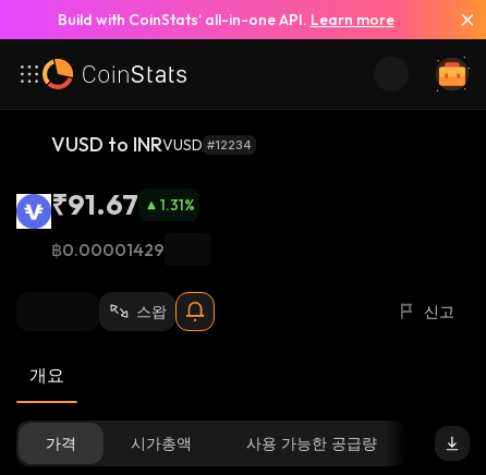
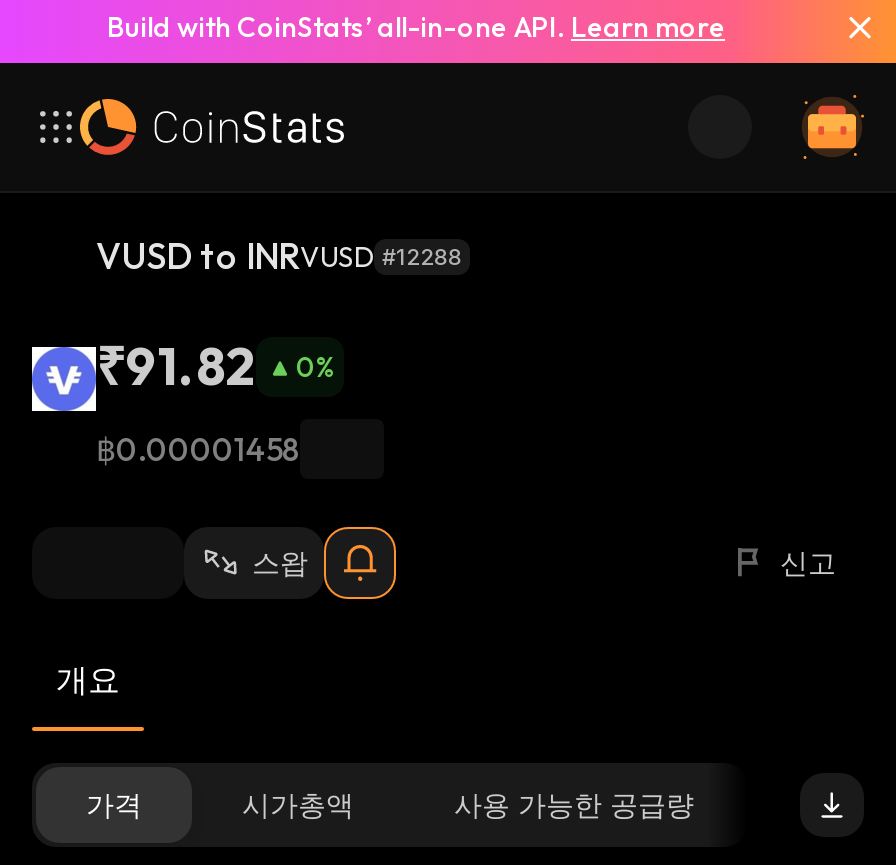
[51,132,252,157] VUSD to INRVUSD #12234 -> [96,233,462,279] VUSD to INRVUSD #12288
[51,186,138,222] ₹91.67 -> [96,333,256,399] ₹91.82
[160,195,195,215] 1.31% -> [296,349,336,385] 0%
[51,239,165,260] ฿0.00001429 -> [96,429,300,469] ฿0.00001458

